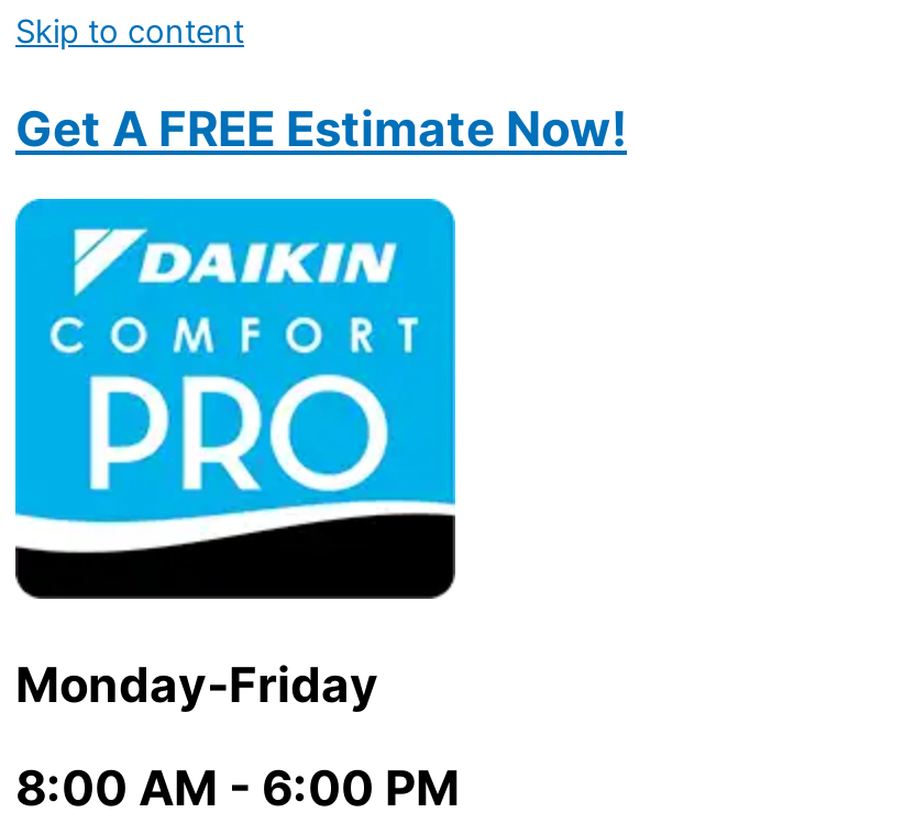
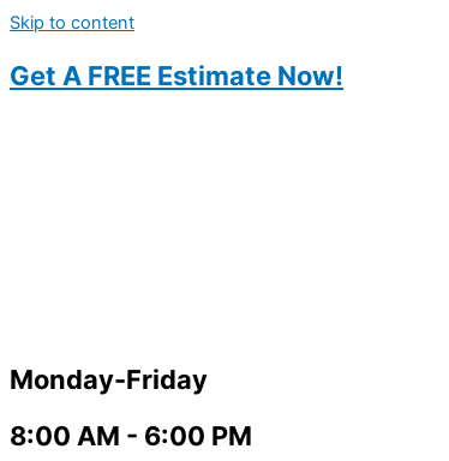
[13,197,457,601] [image] -> none

